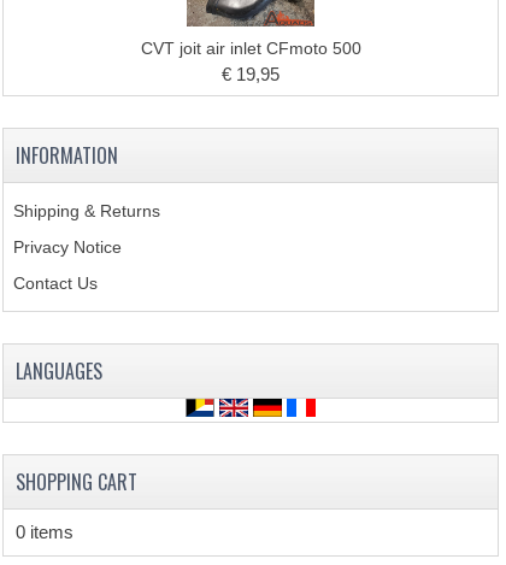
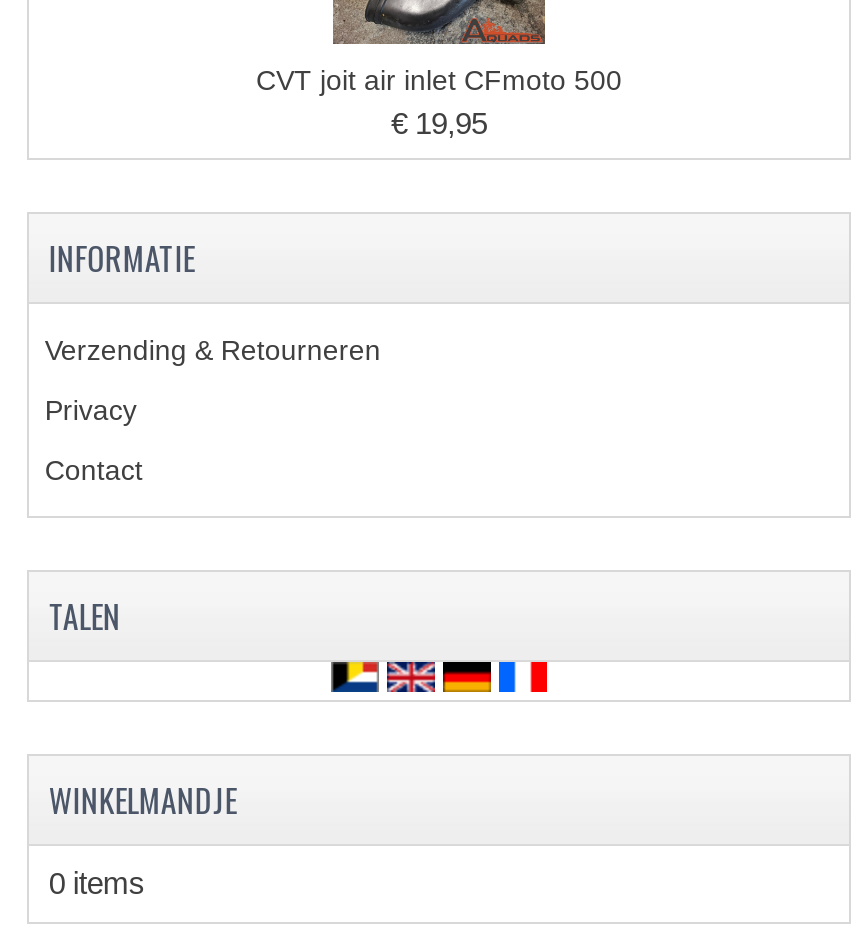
[16,141,118,170] INFORMATION -> [49,234,195,282] INFORMATIE
[13,201,160,221] Shipping & Returns -> [45,334,381,366] Verzending & Retourneren
[13,238,122,257] Privacy Notice -> [45,394,137,426] Privacy
[13,274,97,293] Contact Us -> [45,454,143,486] Contact
[16,357,102,386] LANGUAGES -> [49,592,121,640] TALEN
[16,468,137,497] SHOPPING CART -> [49,776,237,824] WINKELMANDJE

